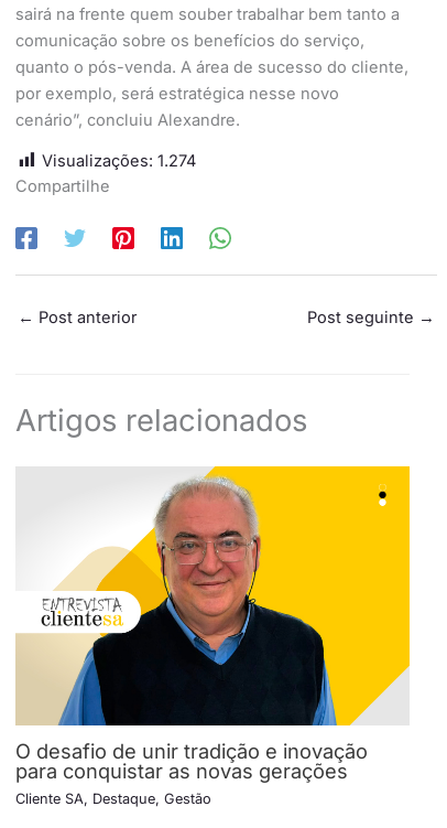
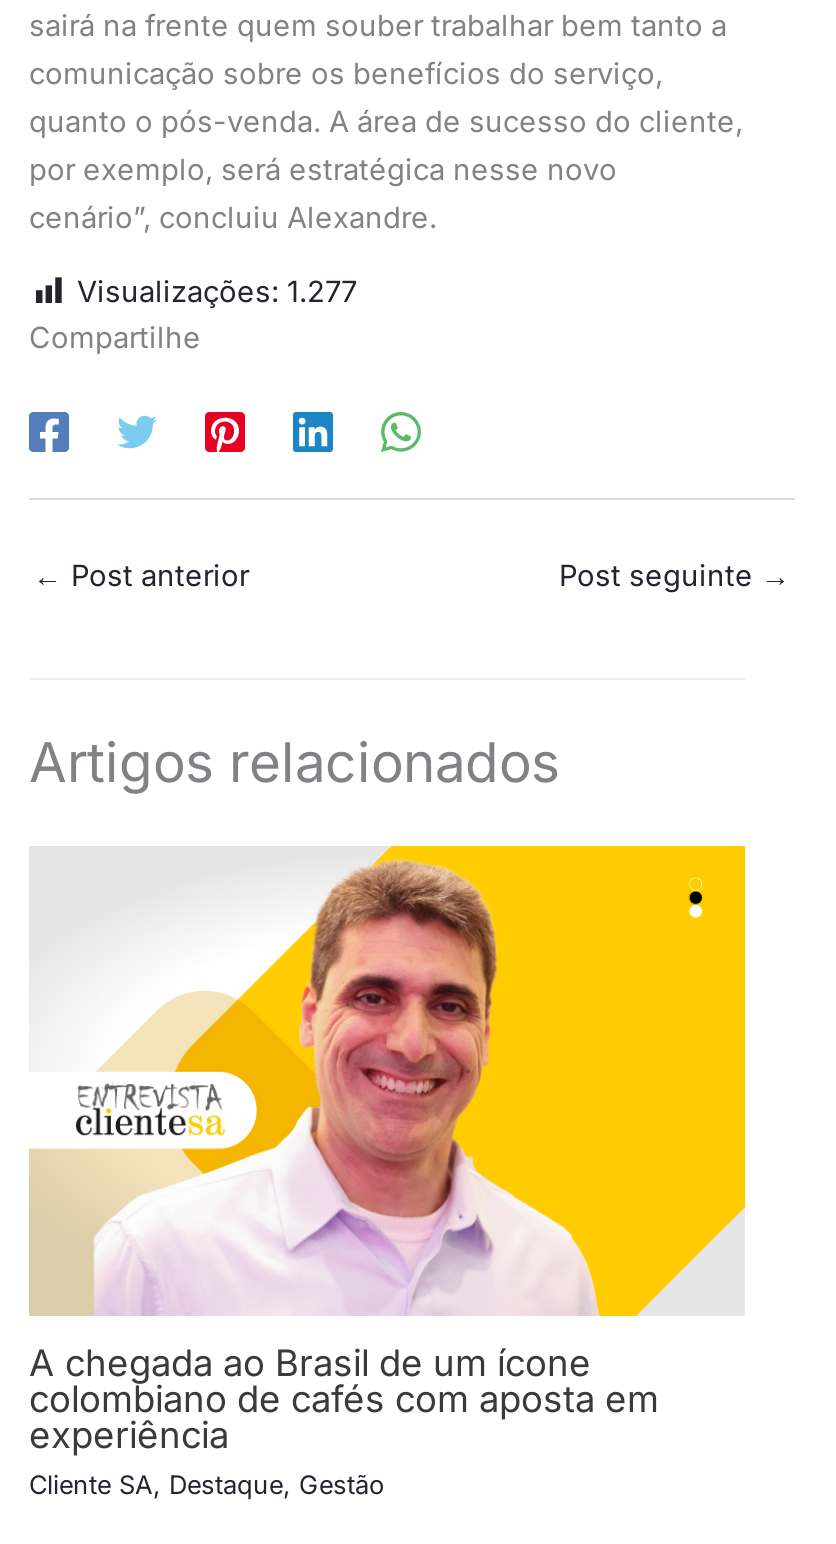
[42,151,196,171] Visualizações: 1.274 -> [77,274,357,310] Visualizações: 1.277
[15,475,368,783] [image] | O desafio de unir tradição e inovação | para conquistar as novas gerações -> [29,860,659,1457] [image] | A chegada ao Brasil de um ícone | colombiano de cafés com aposta em | experiência

